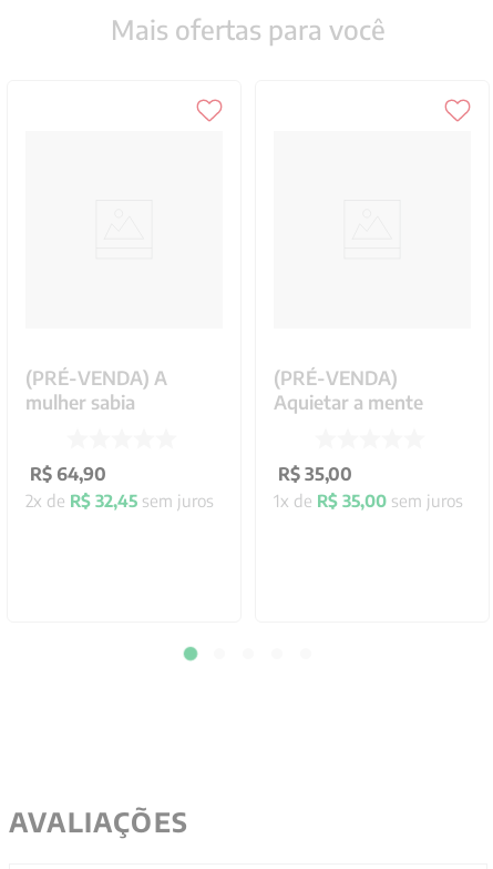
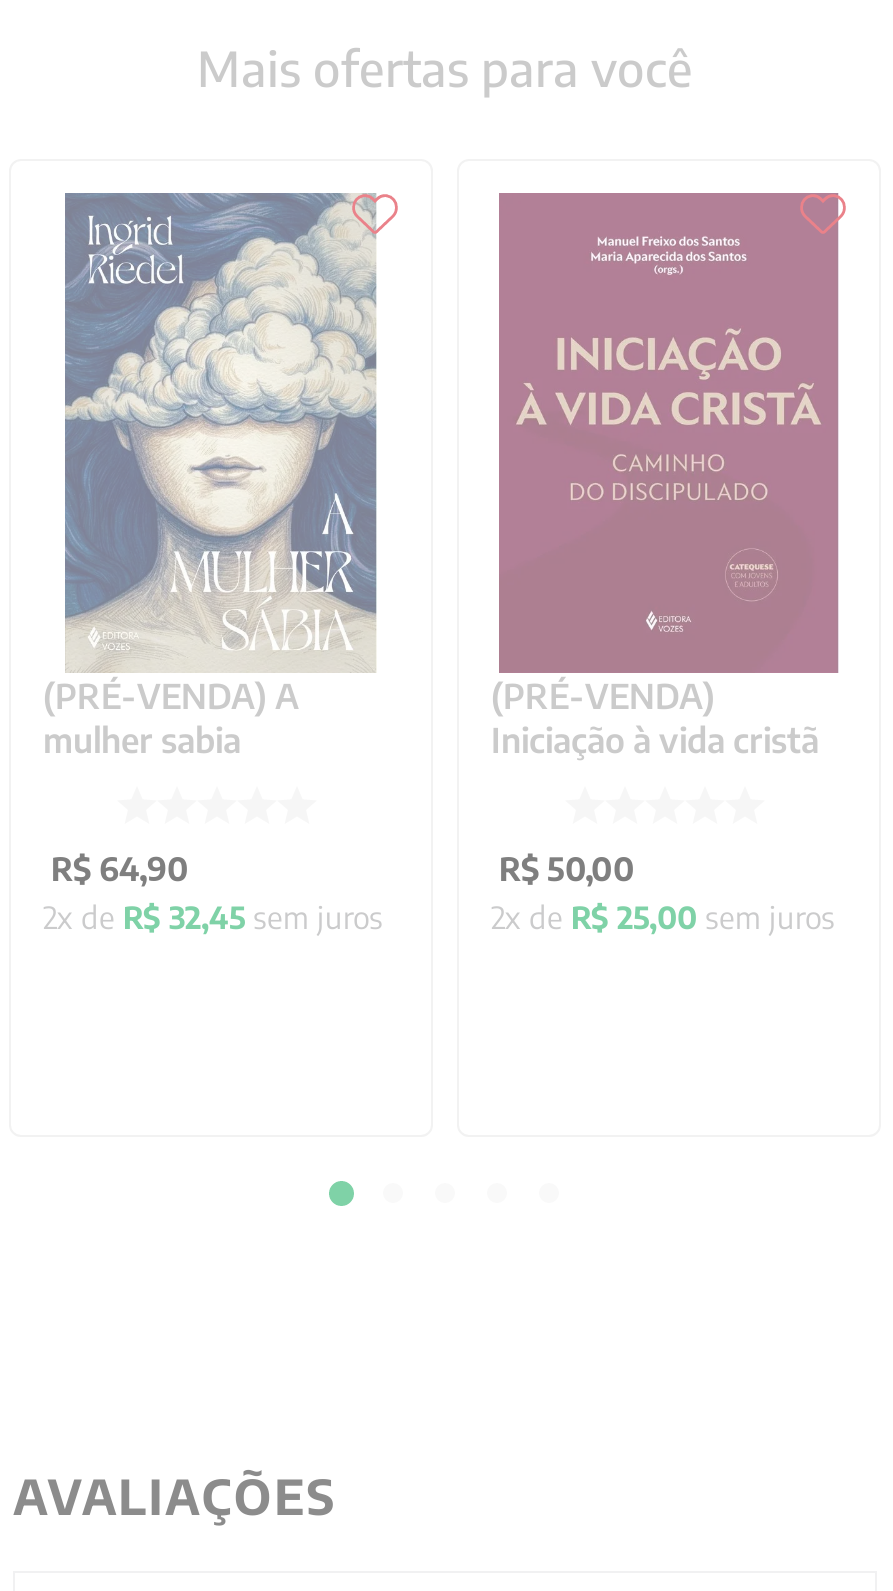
none -> [63,191,379,673] [image]
none -> [497,191,841,675] [image]
[274,389,423,414] Aquietar a mente -> [491,716,819,760] Iniciação à vida cristã
[274,462,463,510] R$ 35,00 | 1x de R$ 35,00 sem juros -> [491,848,835,934] R$ 50,00 | 2x de R$ 25,00 sem juros

